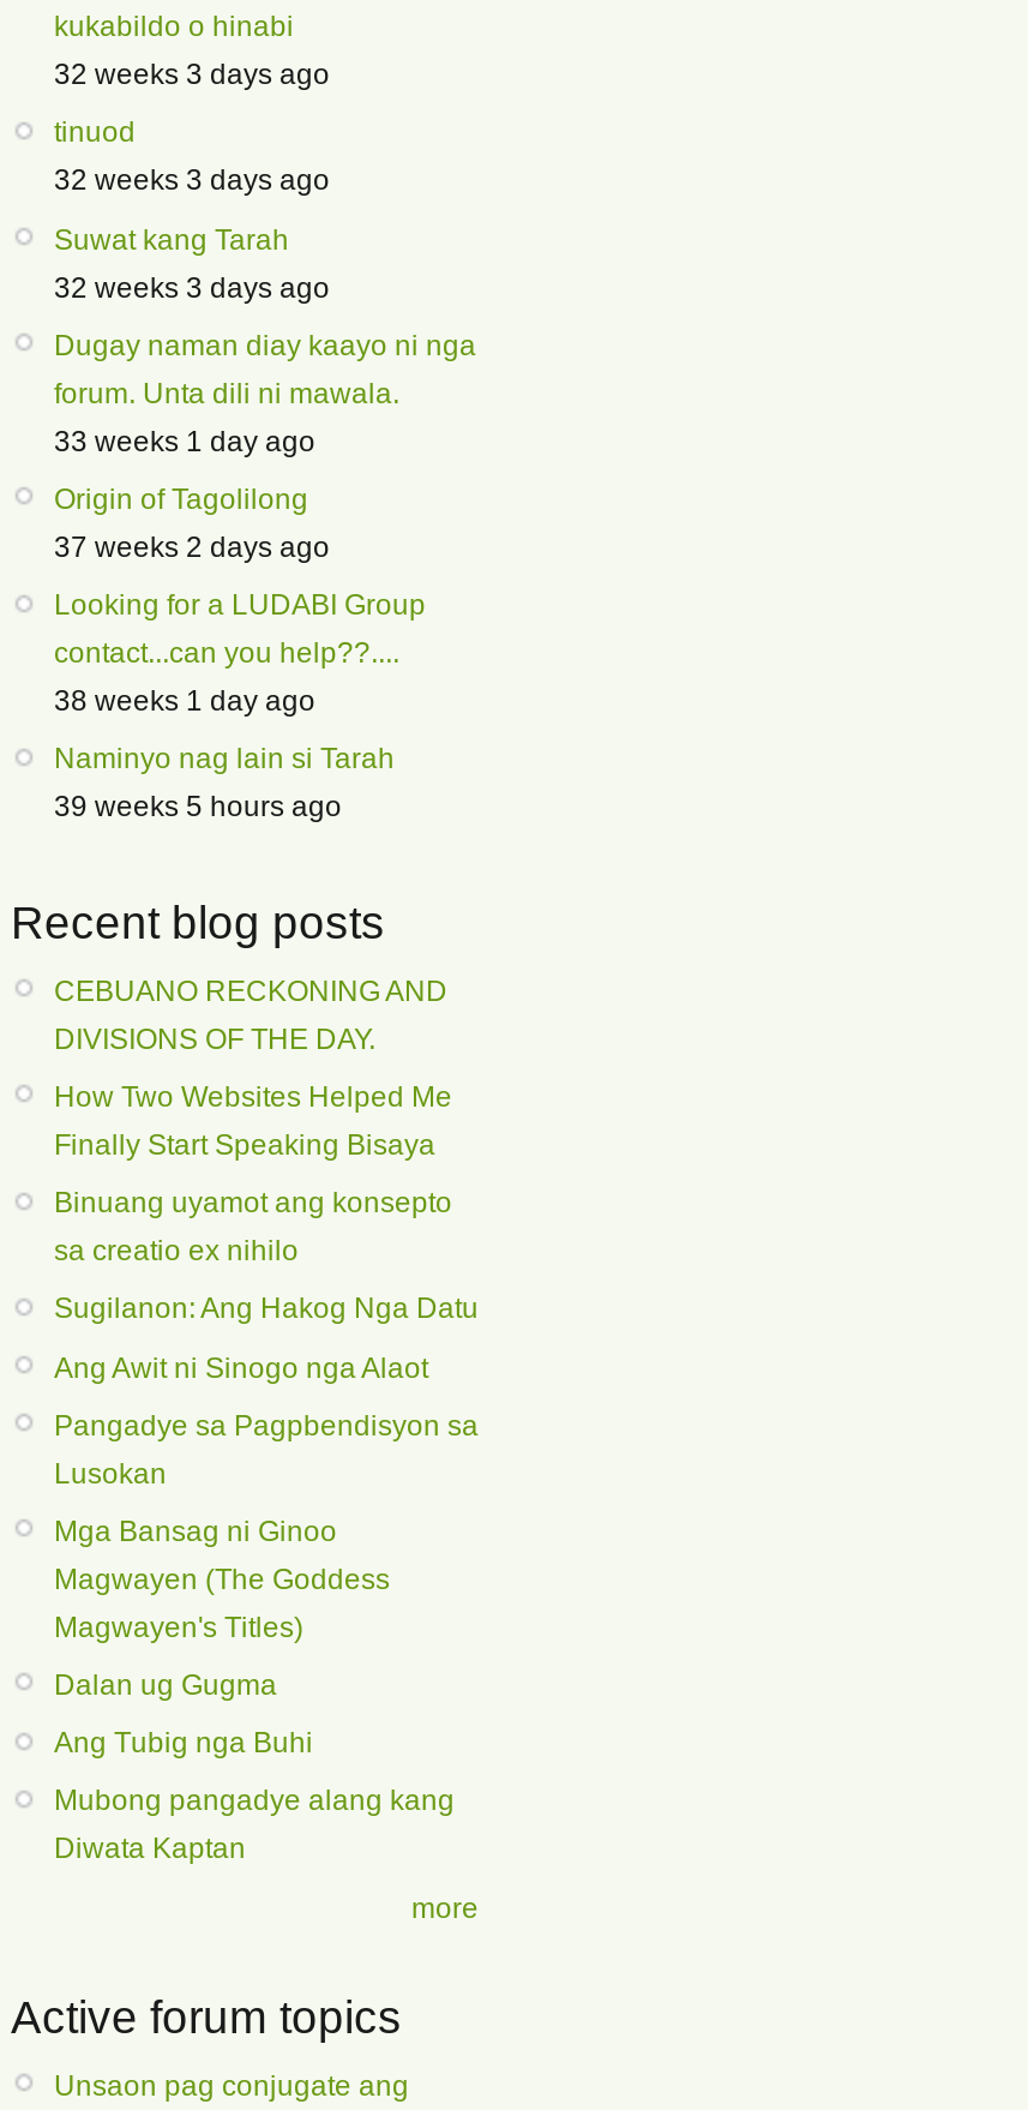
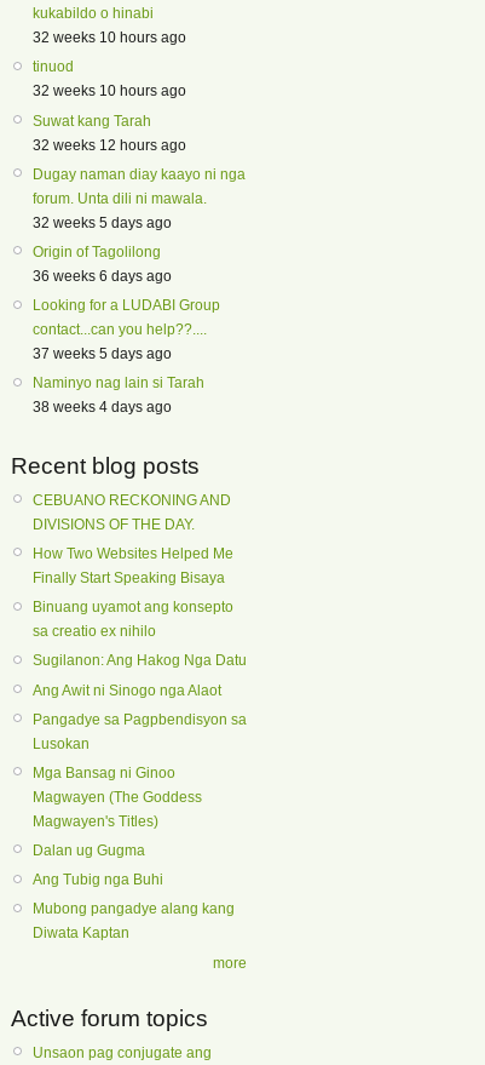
[54,58,330,92] 32 weeks 3 days ago -> [33,29,186,46] 32 weeks 10 hours ago
[54,164,330,198] 32 weeks 3 days ago -> [33,83,186,100] 32 weeks 10 hours ago
[54,270,330,304] 32 weeks 3 days ago -> [33,136,186,153] 32 weeks 12 hours ago
[54,424,315,458] 33 weeks 1 day ago -> [33,214,172,231] 32 weeks 5 days ago
[54,531,330,564] 37 weeks 2 days ago -> [33,268,172,285] 36 weeks 6 days ago
[54,685,315,718] 38 weeks 1 day ago -> [33,346,172,363] 37 weeks 5 days ago
[54,791,342,824] 39 weeks 5 hours ago -> [33,399,172,416] 38 weeks 4 days ago

